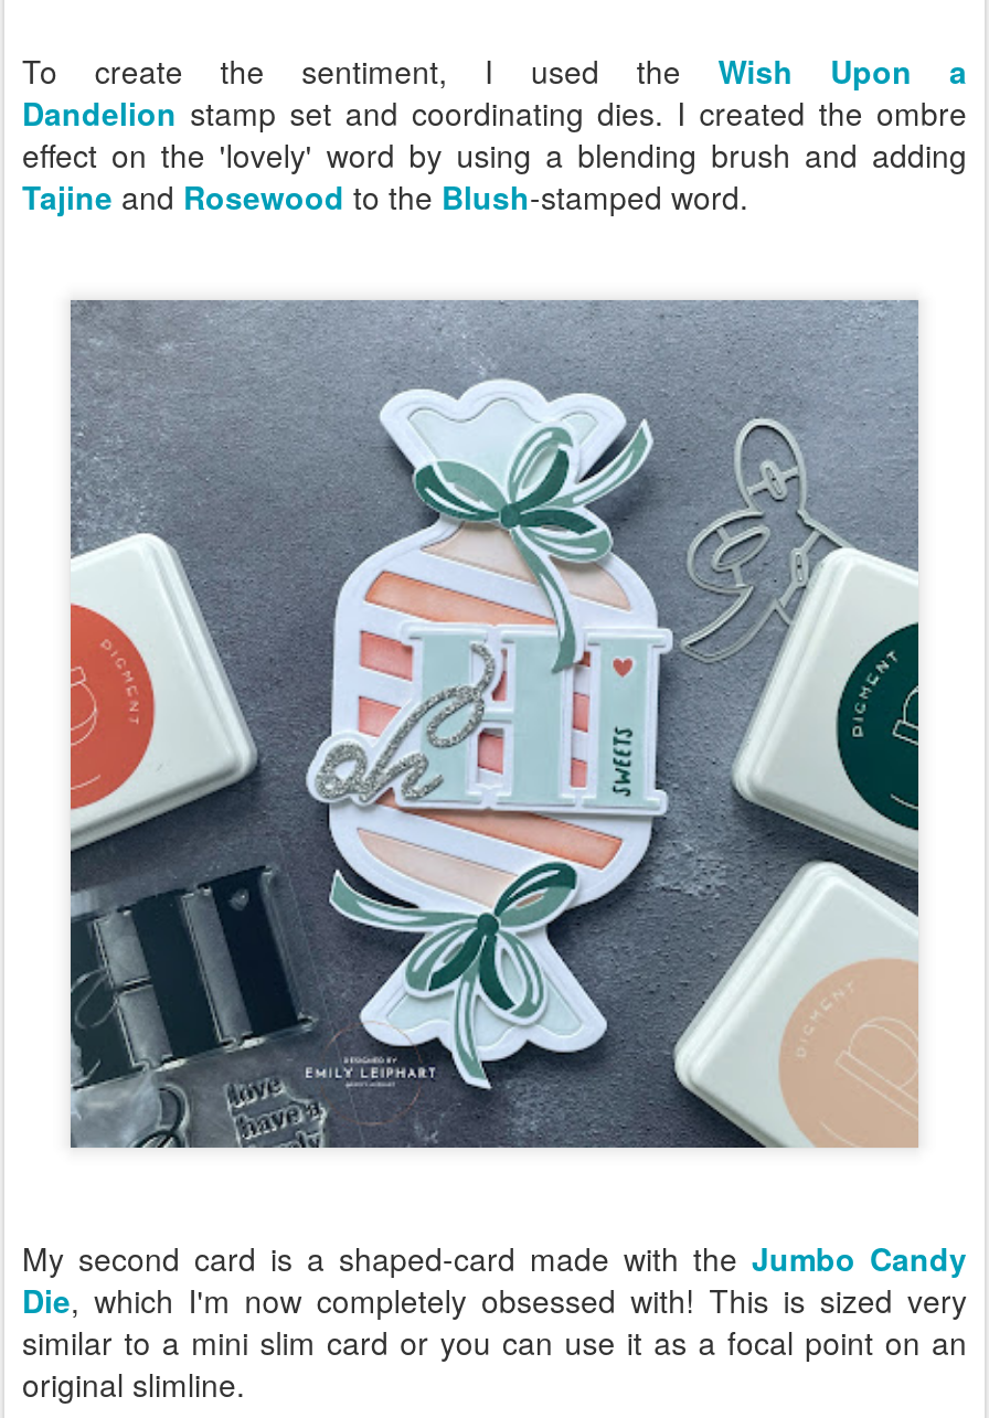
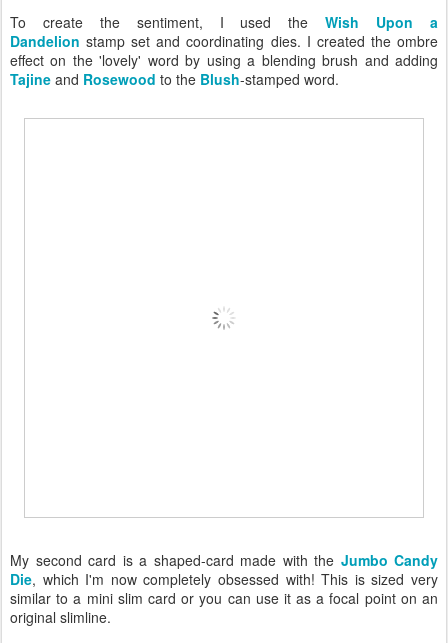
[68,298,923,1152] [image] -> none

